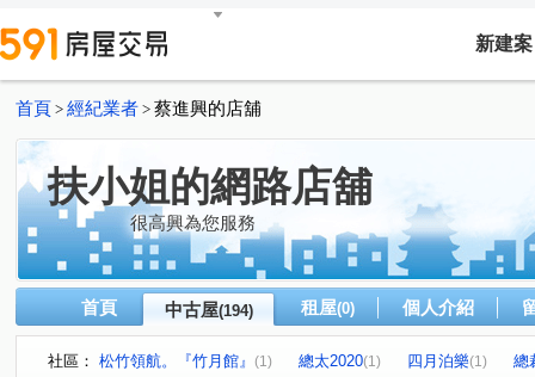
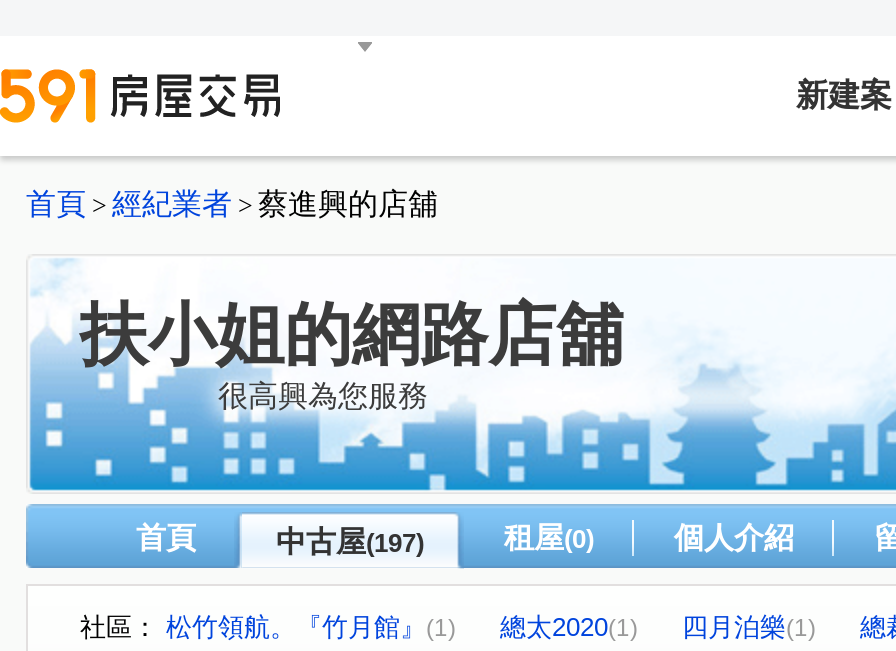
[165,299,253,320] 中古屋(194) -> [276,524,424,558] 中古屋(197)

